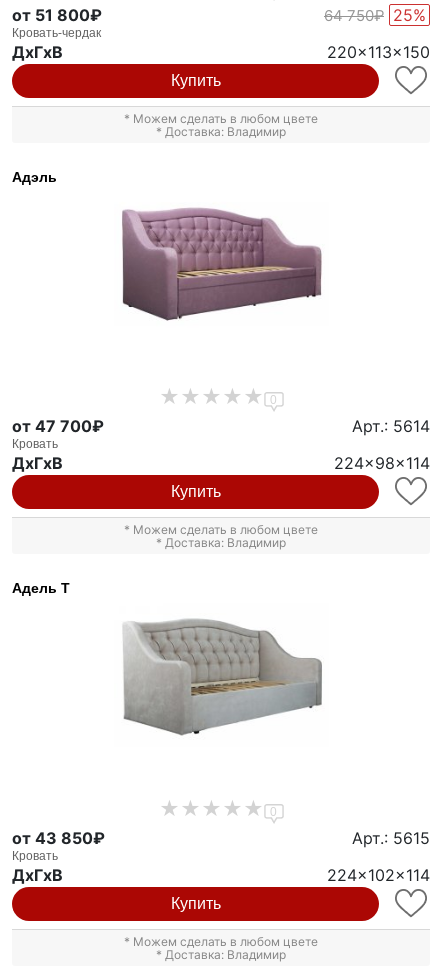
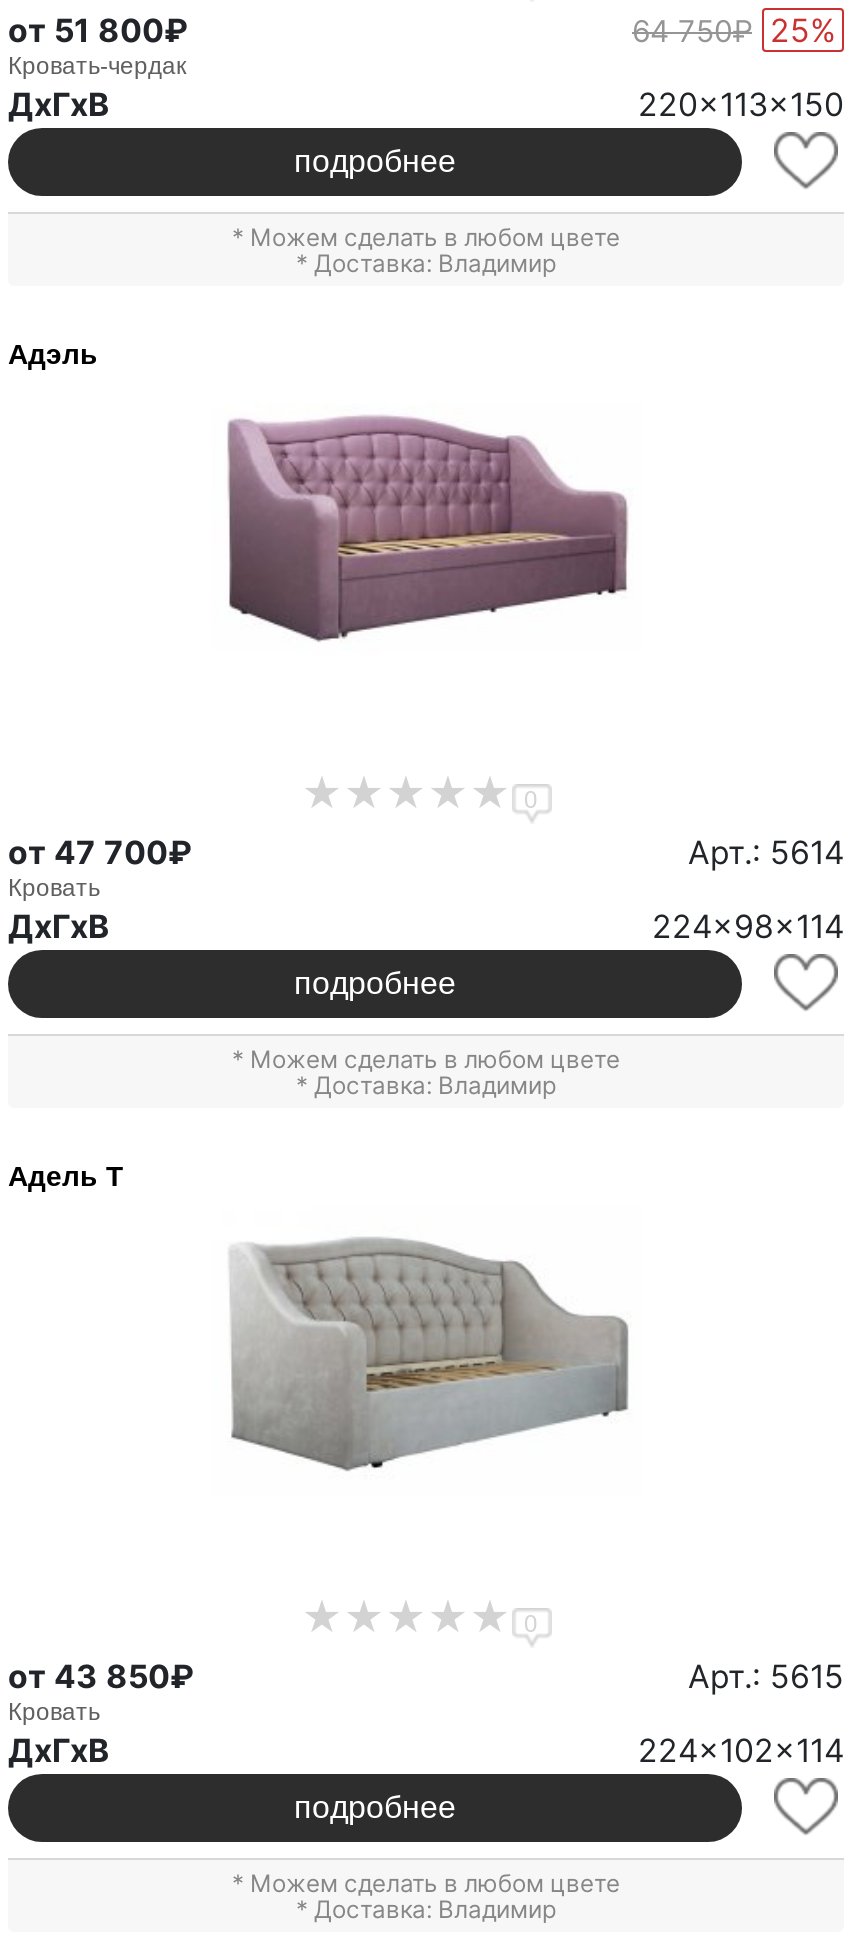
[170,72,220,89] Купить -> [294,143,456,177] подробнее
[170,483,220,500] Купить -> [294,966,456,1000] подробнее
[170,895,220,912] Купить -> [294,1789,456,1823] подробнее

